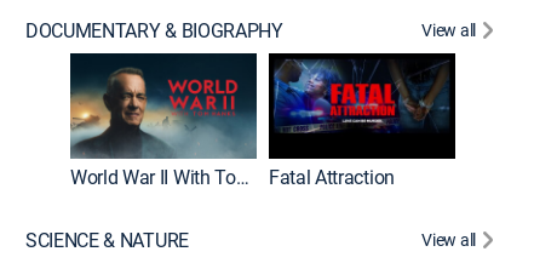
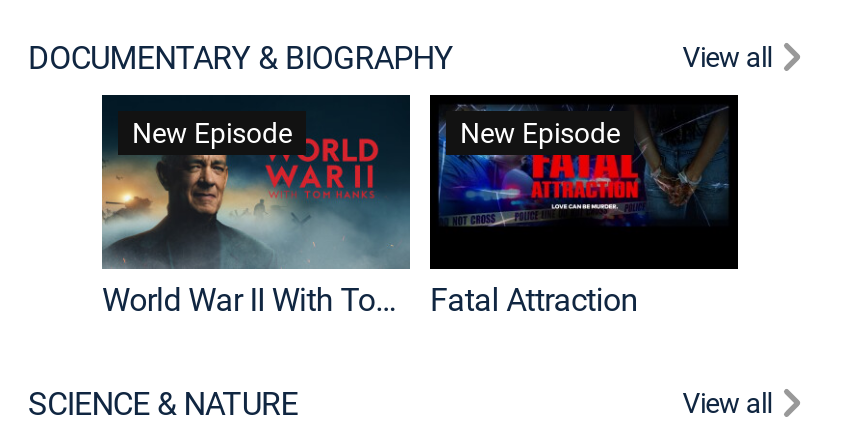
none -> [132,114,292,152] New Episode
none -> [460,114,620,152] New Episode

